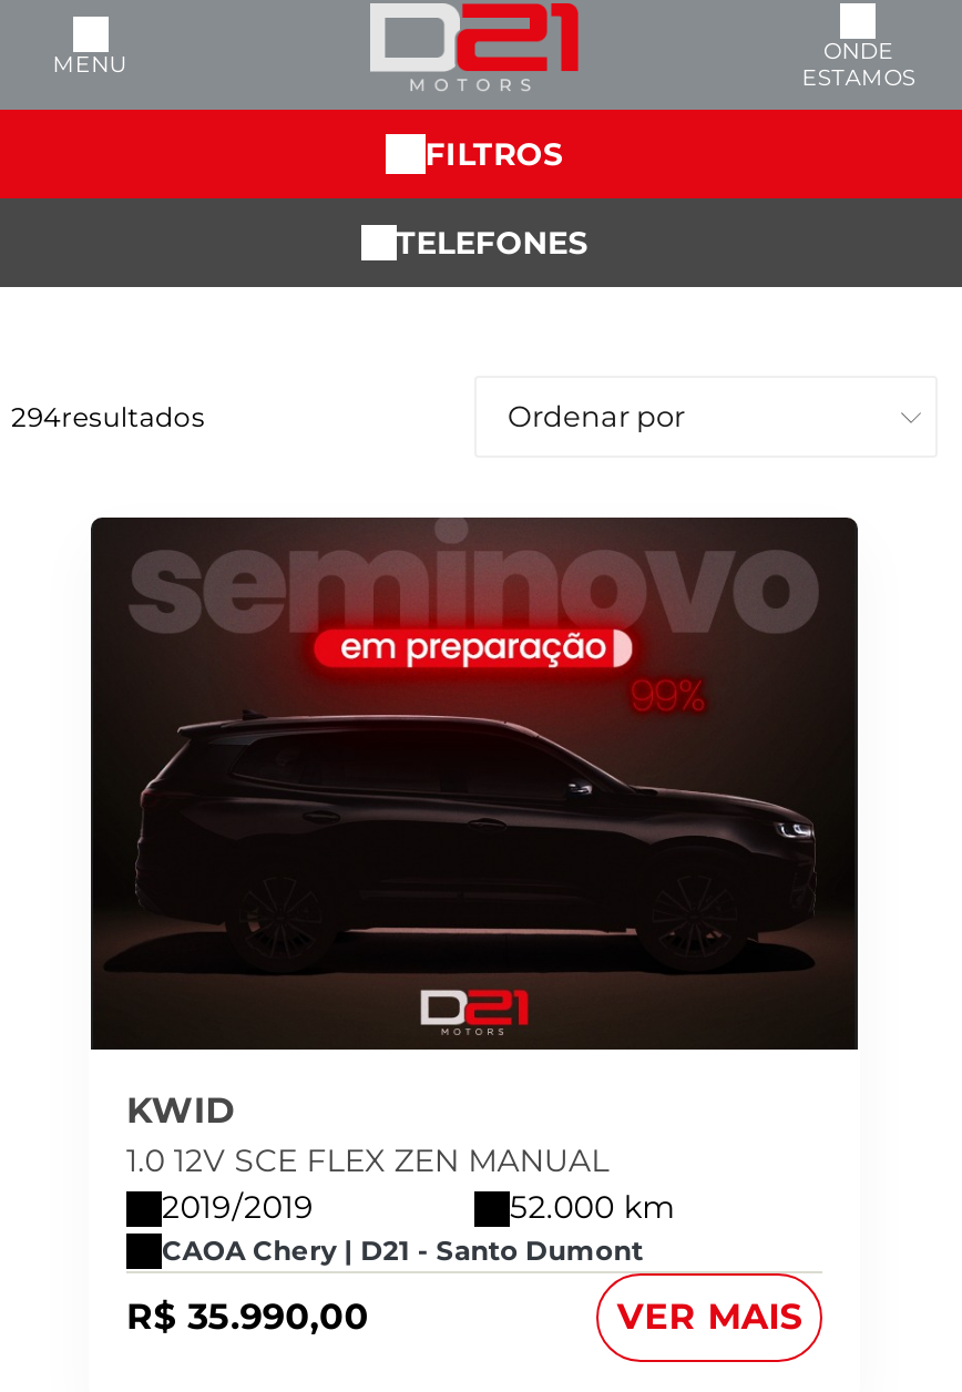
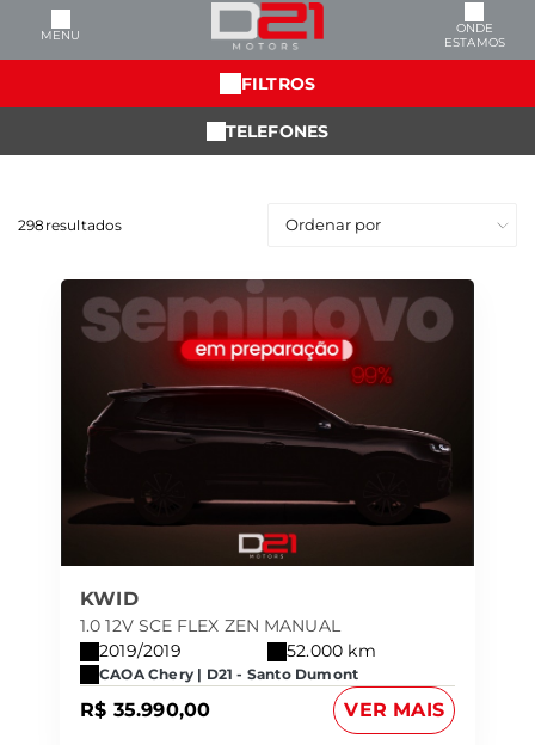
[11,399,205,432] 294resultados -> [18,216,123,233] 298resultados

